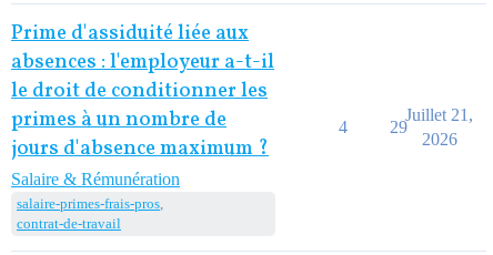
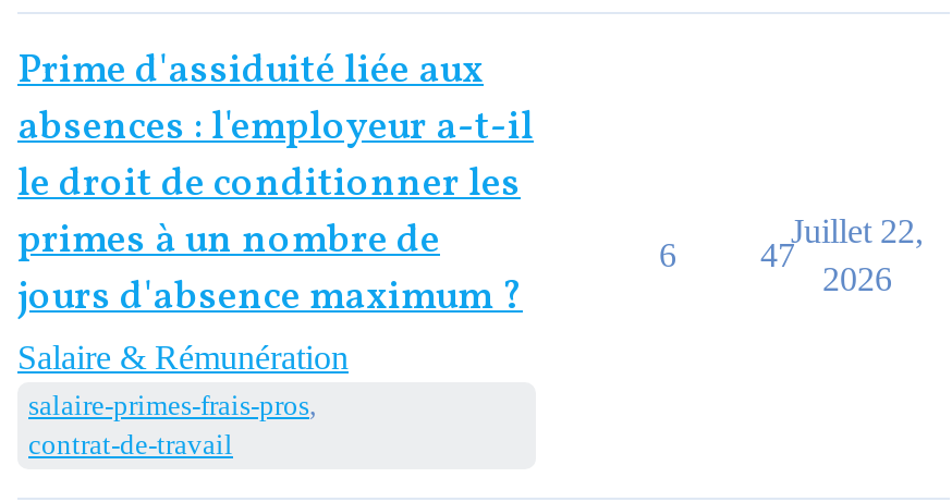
[405,105,473,124] Juillet 21, -> [791,212,924,249] Juillet 22,
[338,118,347,136] 4 -> [659,236,676,273] 6
[390,118,408,136] 29 -> [760,236,795,273] 47

